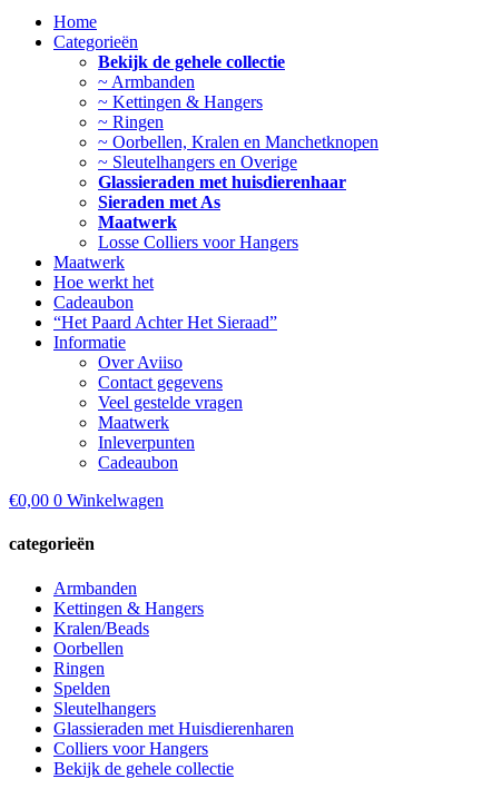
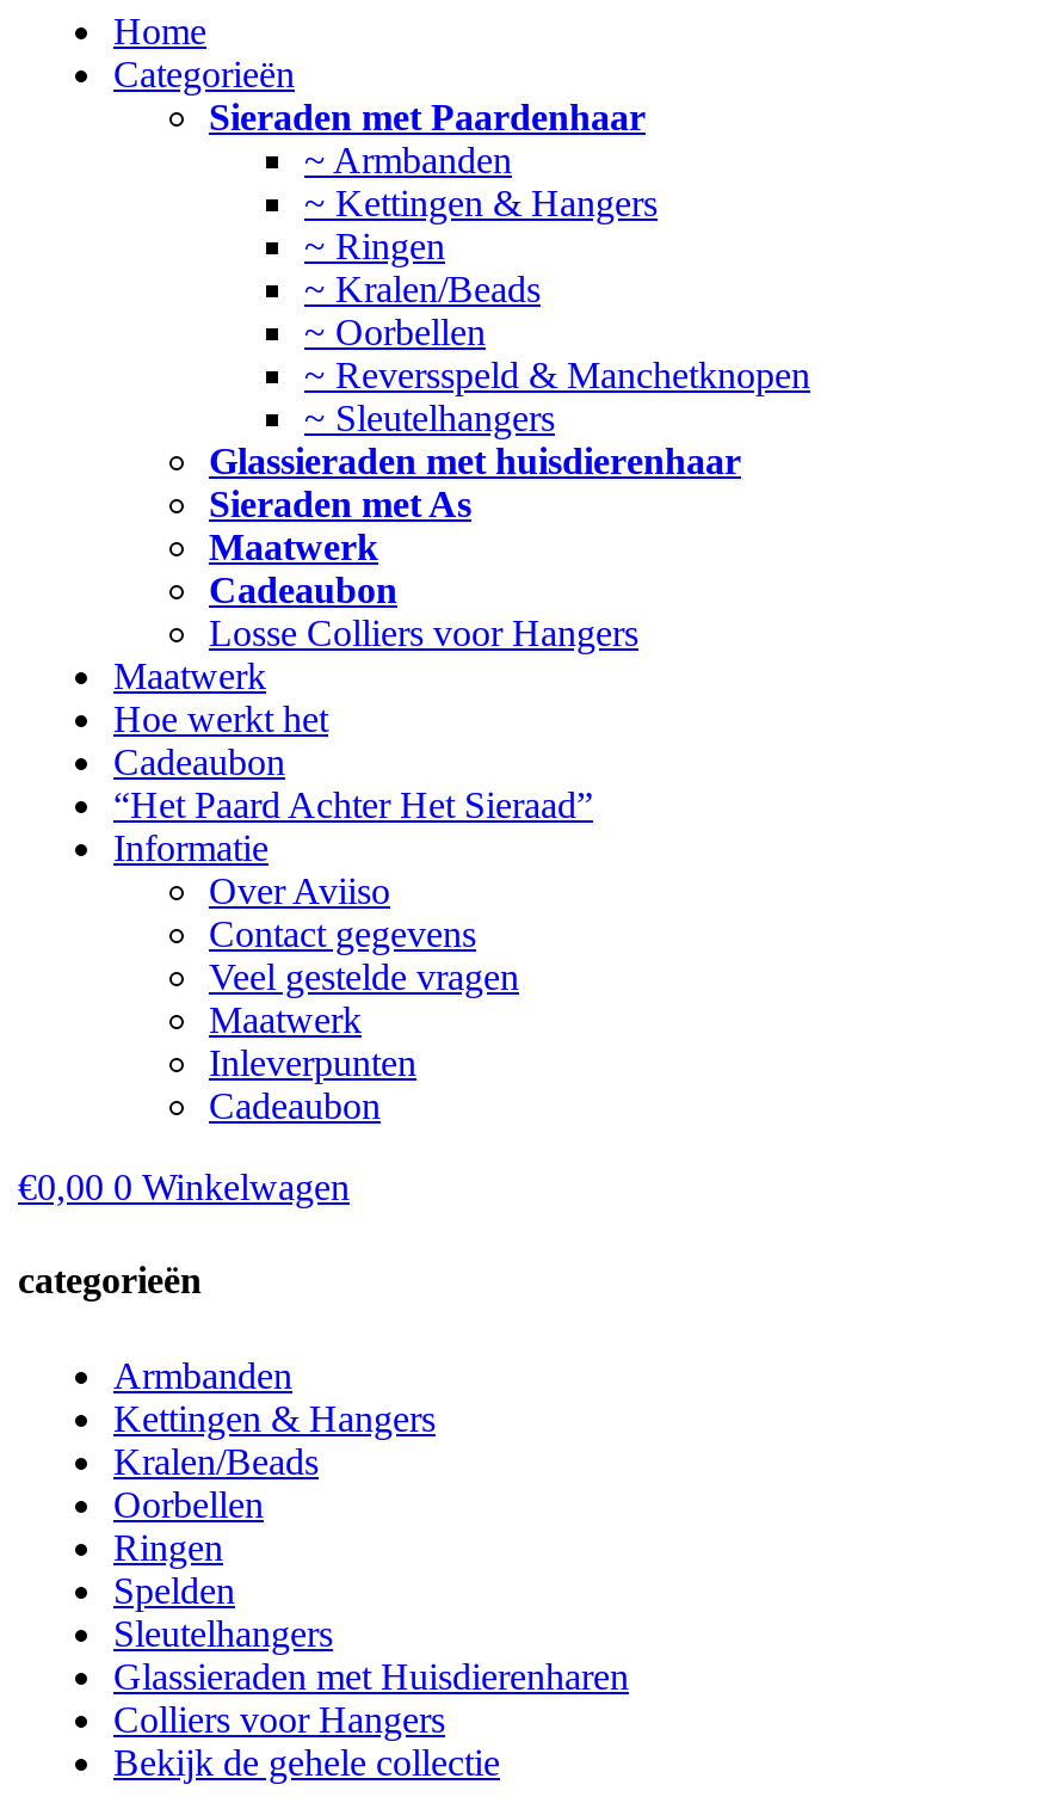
[98,52,285,71] Bekijk de gehele collectie -> [209,97,646,137] Sieraden met Paardenhaar
[98,132,378,171] ~ Oorbellen, Kralen en Manchetknopen | ~ Sleutelhangers en Overige -> [304,269,810,438] ~ Kralen/Beads | ~ Oorbellen | ~ Reversspeld & Manchetknopen | ~ Sleutelhangers
none -> [209,570,397,610] Cadeaubon

